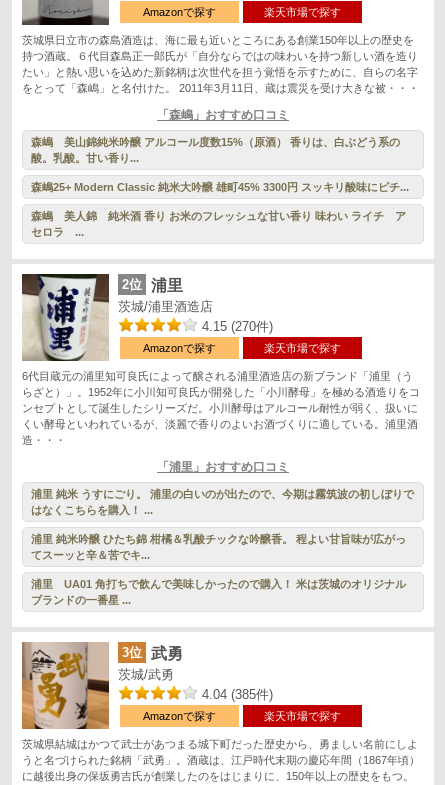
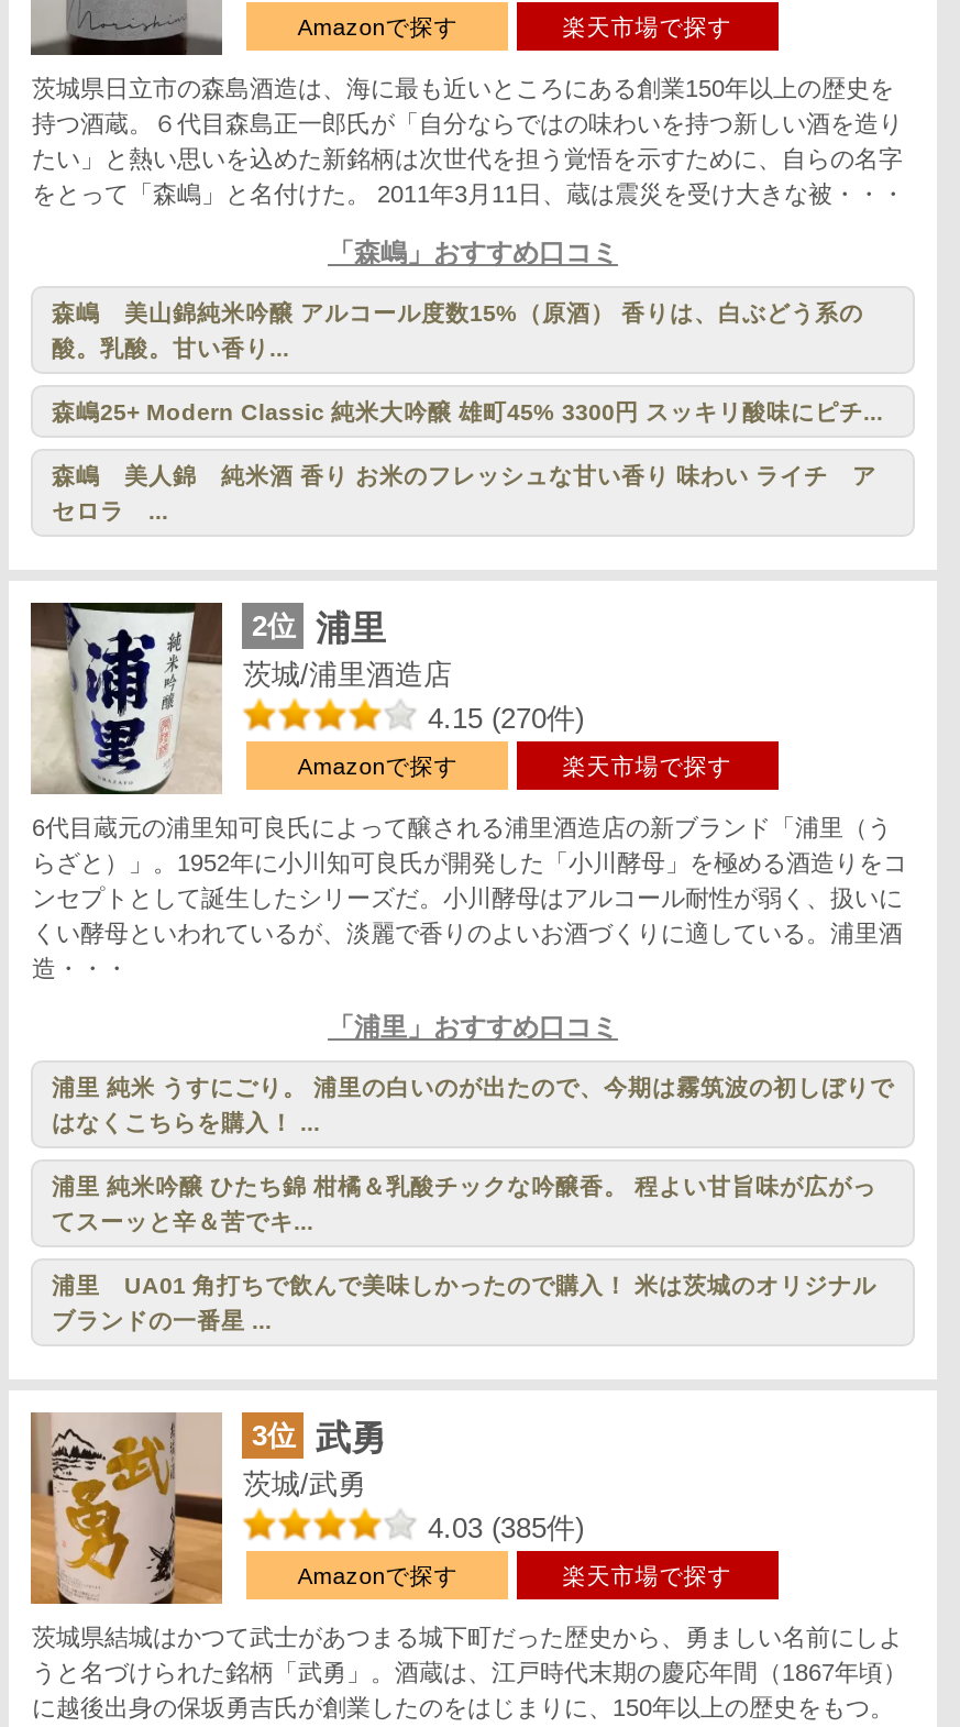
[198,687,273,702] 4.04 (385件) -> [419,1511,584,1544] 4.03 (385件)

